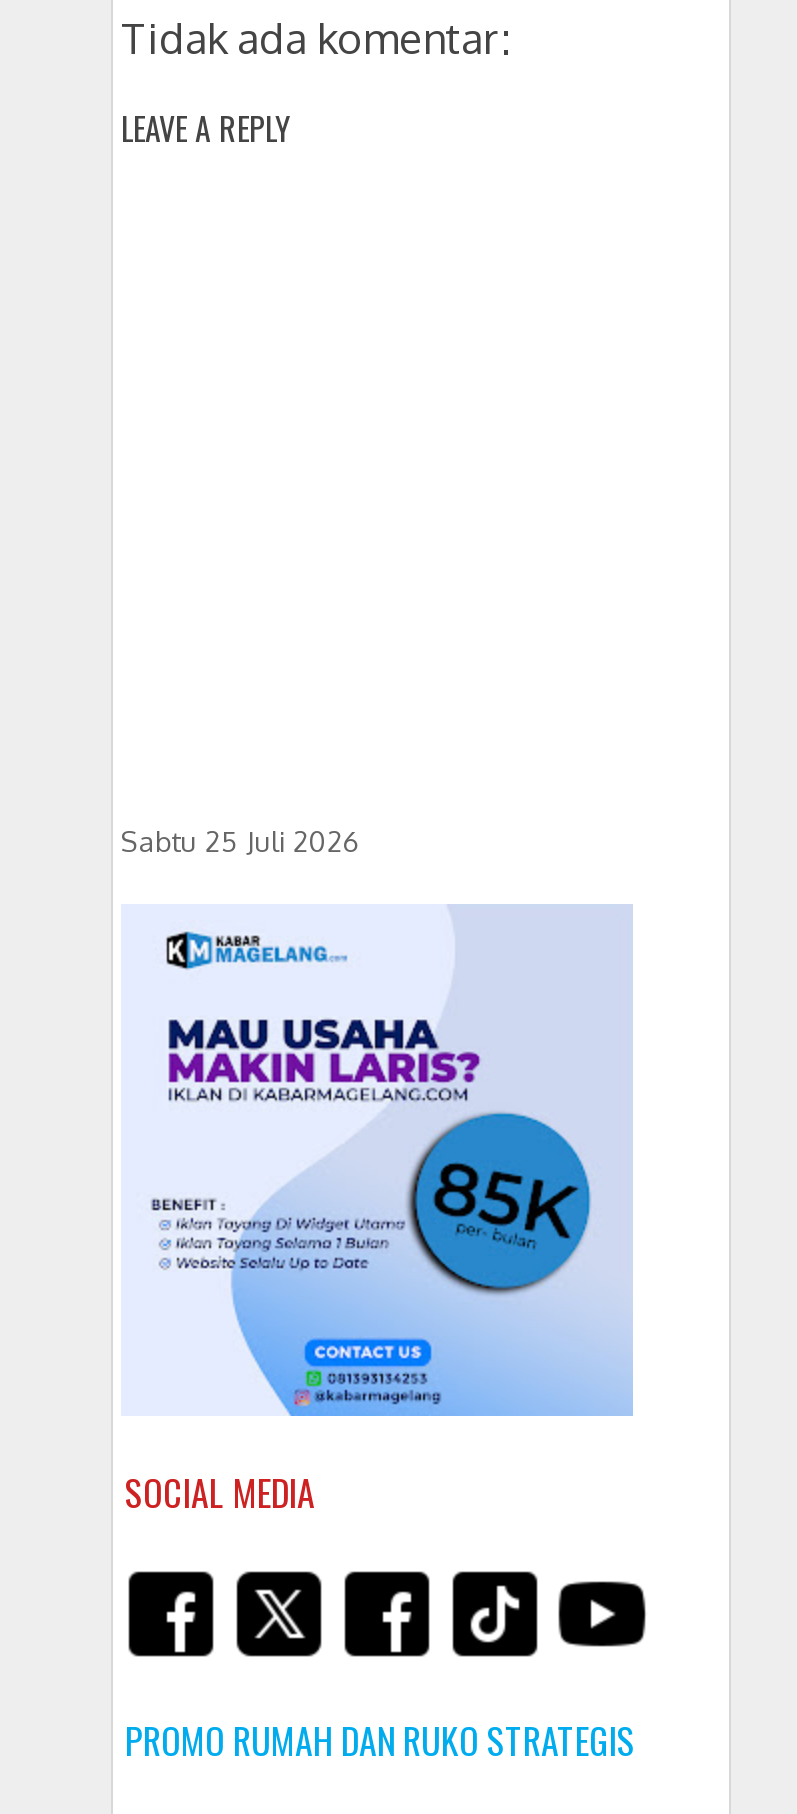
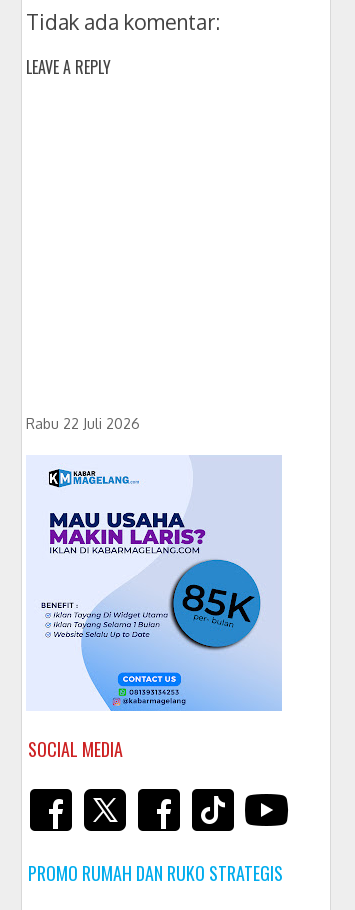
[121,823,361,857] Sabtu 25 Juli 2026 -> [26,415,140,432] Rabu 22 Juli 2026

